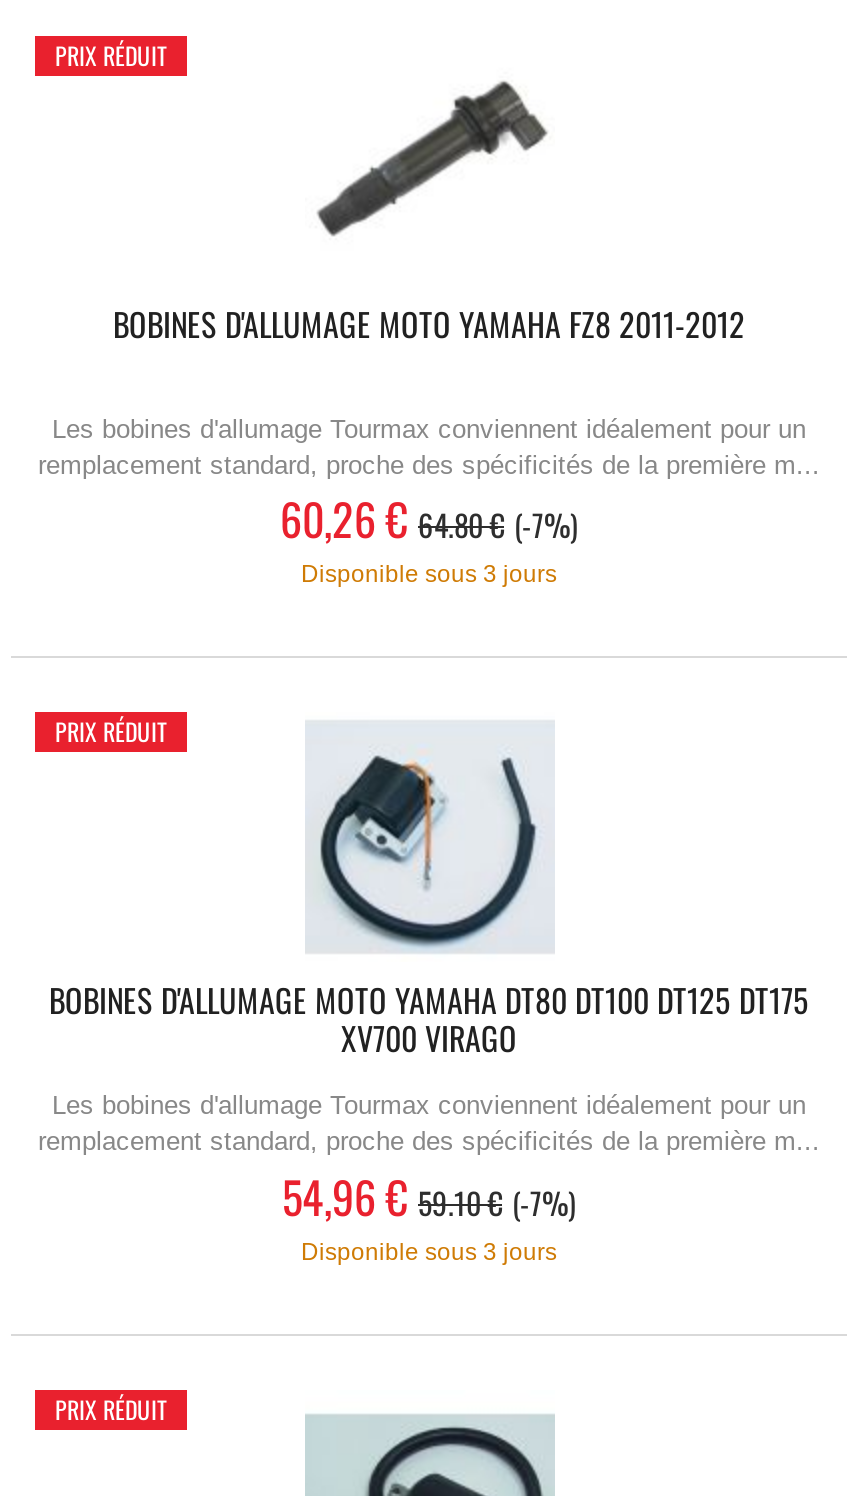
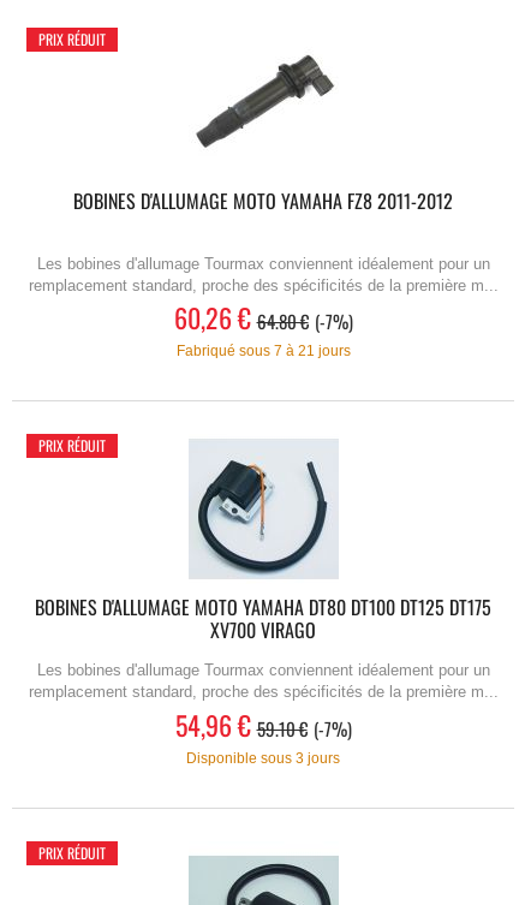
[301,561,557,589] Disponible sous 3 jours -> [176,343,350,360] Fabriqué sous 7 à 21 jours

